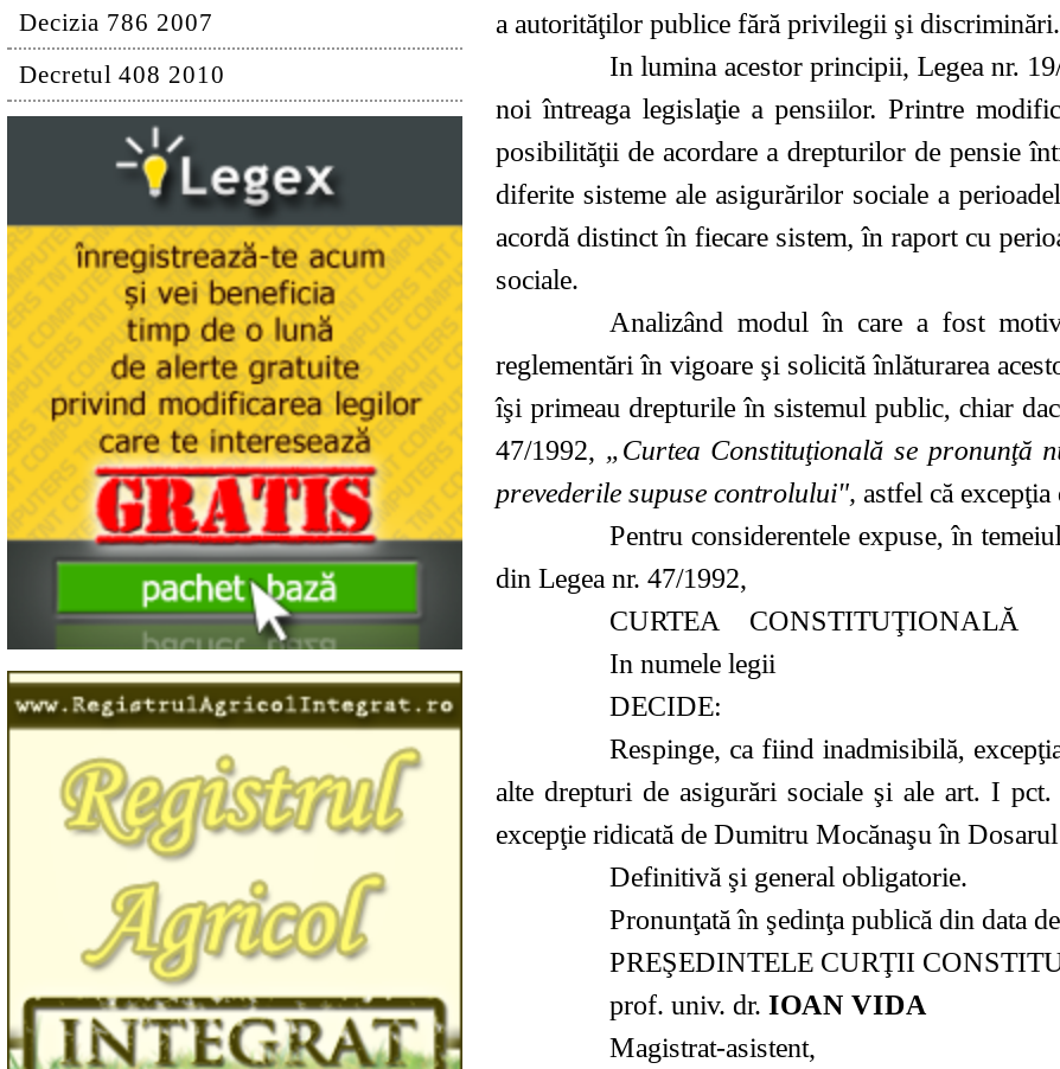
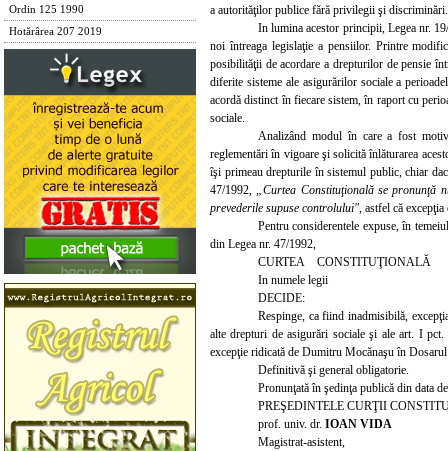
[19,9,213,36] Decizia 786 2007 -> [9,4,84,15] Ordin 125 1990
[19,62,225,88] Decretul 408 2010 -> [9,26,102,37] Hotărârea 207 2019

